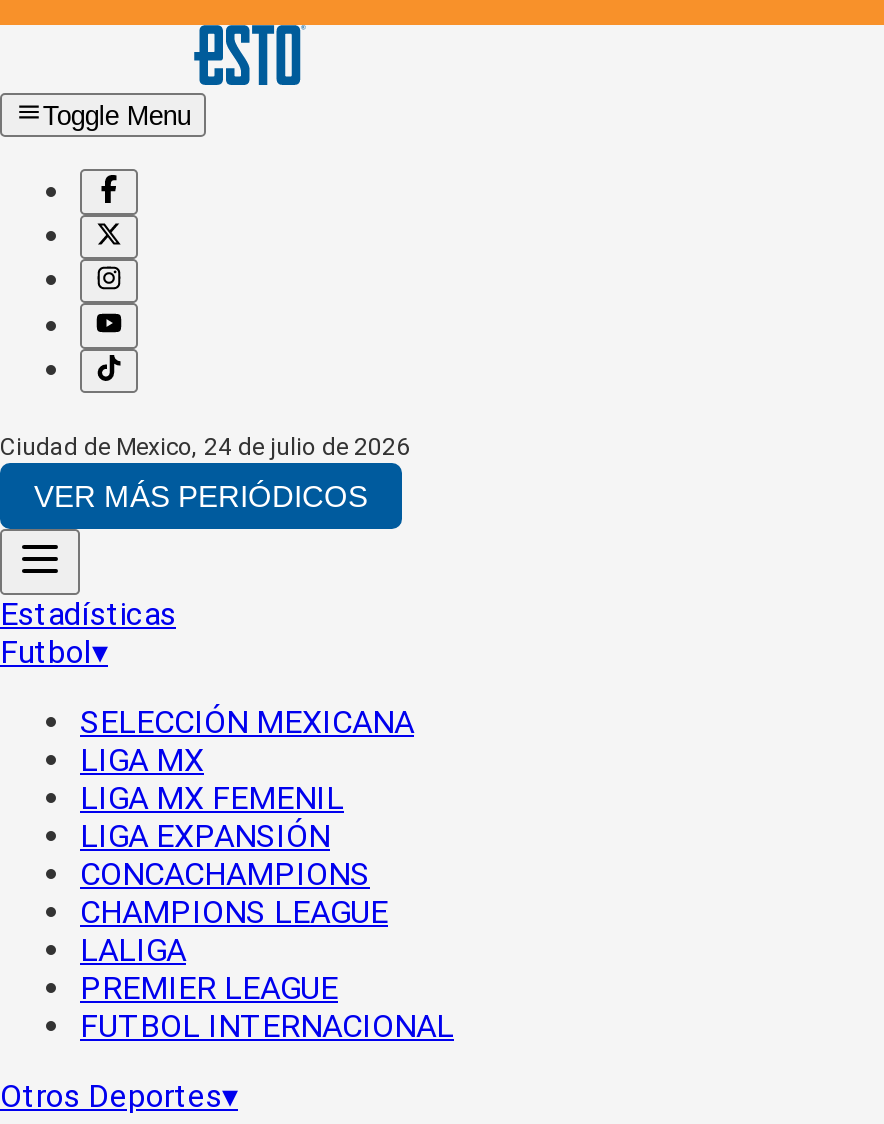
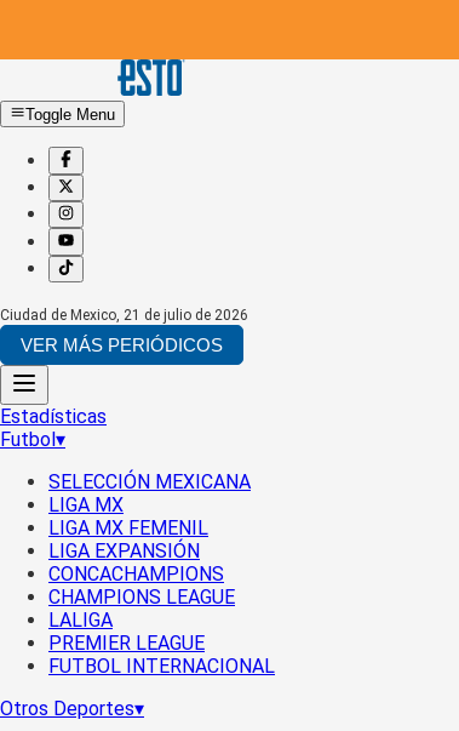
[0,433,410,461] Ciudad de Mexico, 24 de julio de 2026 -> [0,307,248,324] Ciudad de Mexico, 21 de julio de 2026

